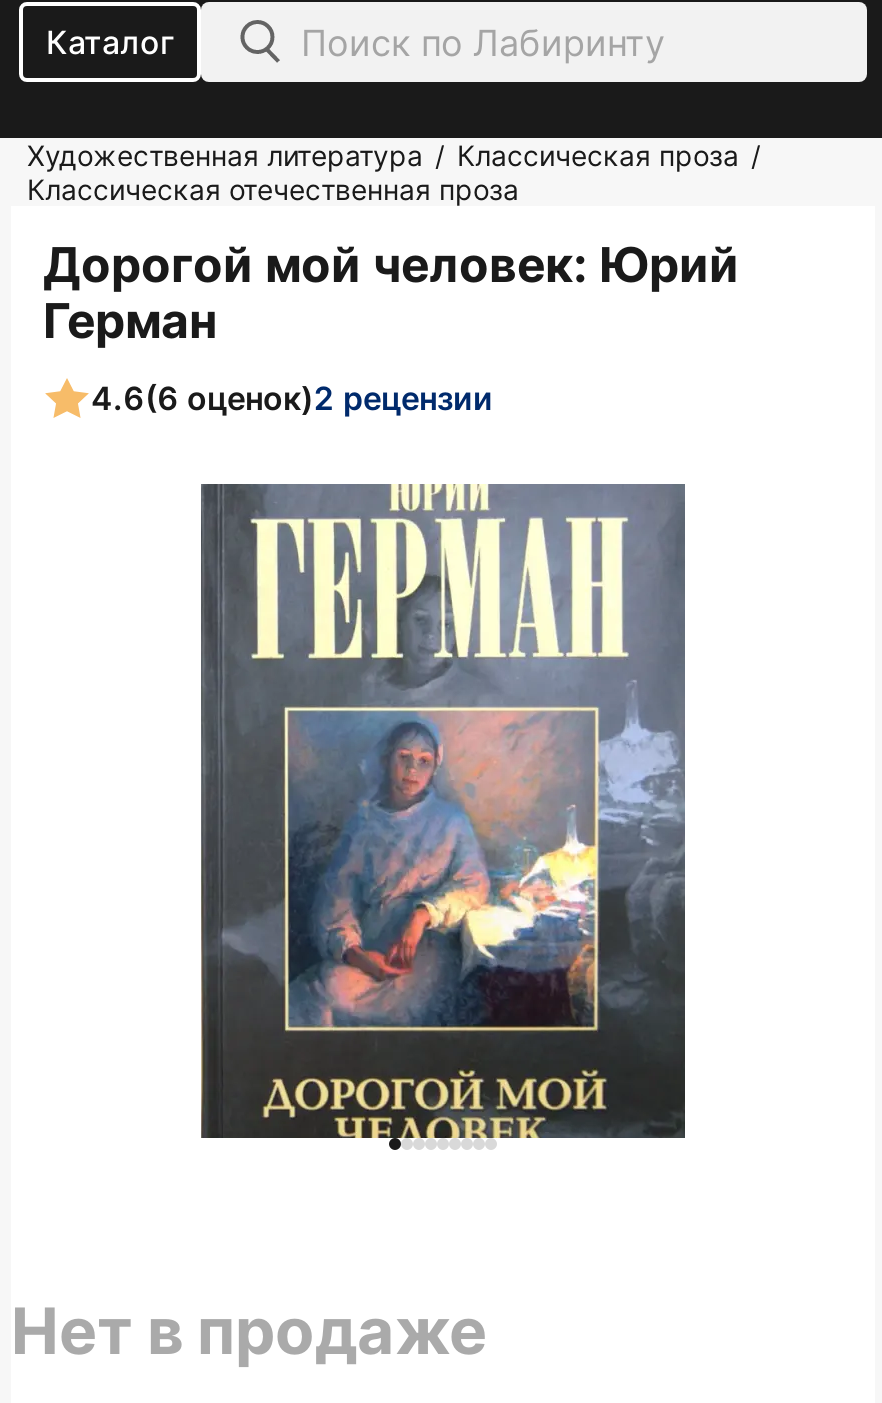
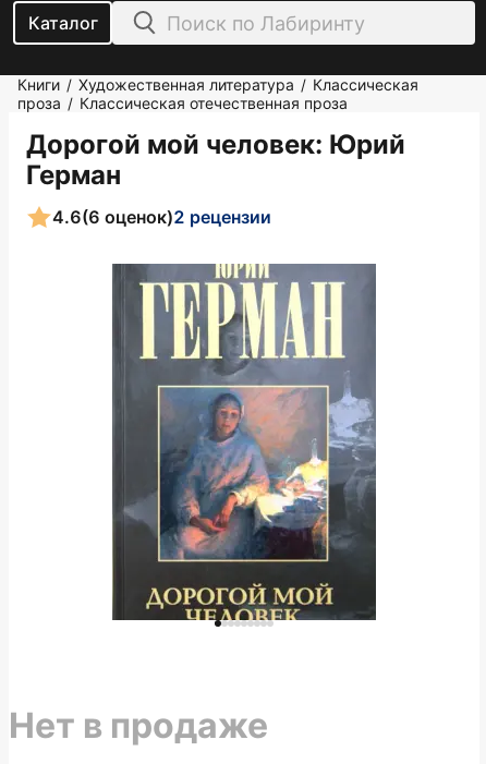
[27,138,761,206] Художественная литература / Классическая проза / | Классическая отечественная проза -> [17,75,418,112] Книги / Художественная литература / Классическая | проза / Классическая отечественная проза

